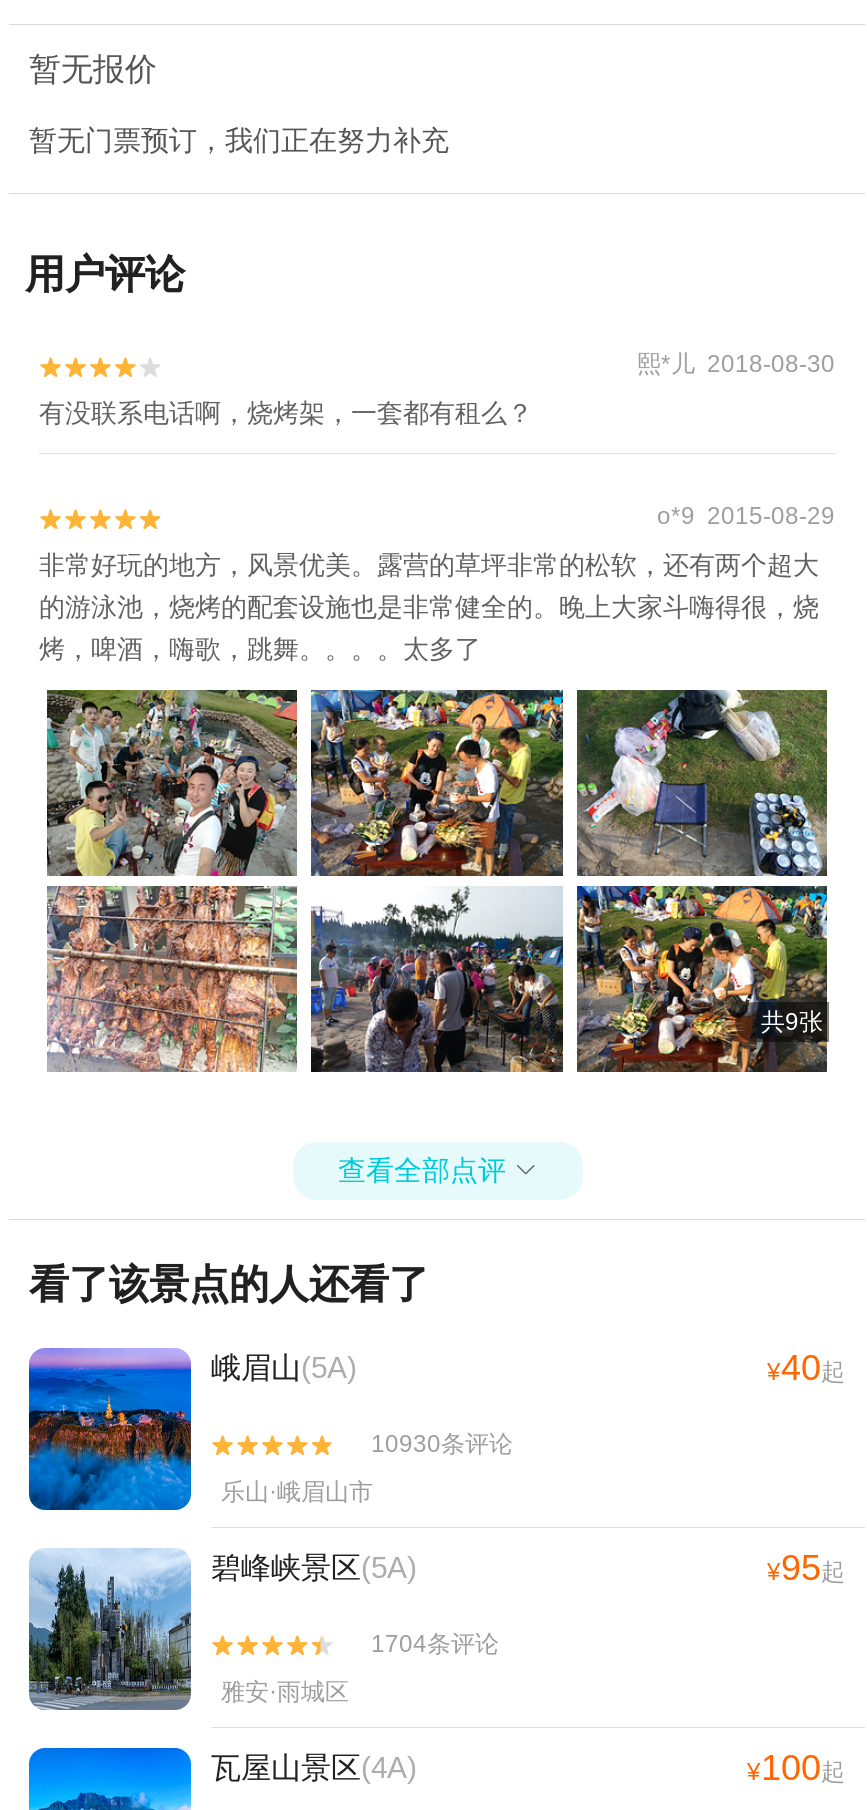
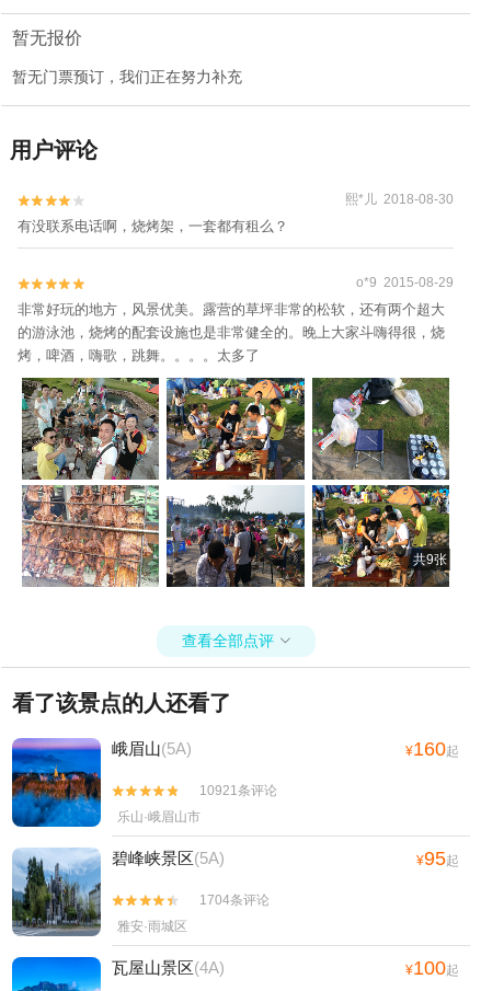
[767,1347,845,1387] ¥40起 -> [405,738,459,759] ¥160起
[371,1430,513,1458] 10930条评论 -> [199,783,277,798] 10921条评论

